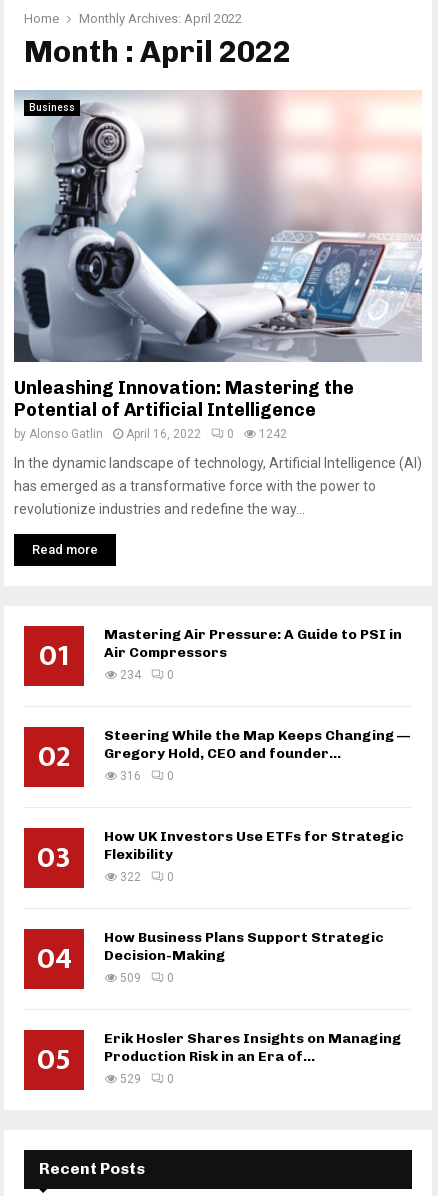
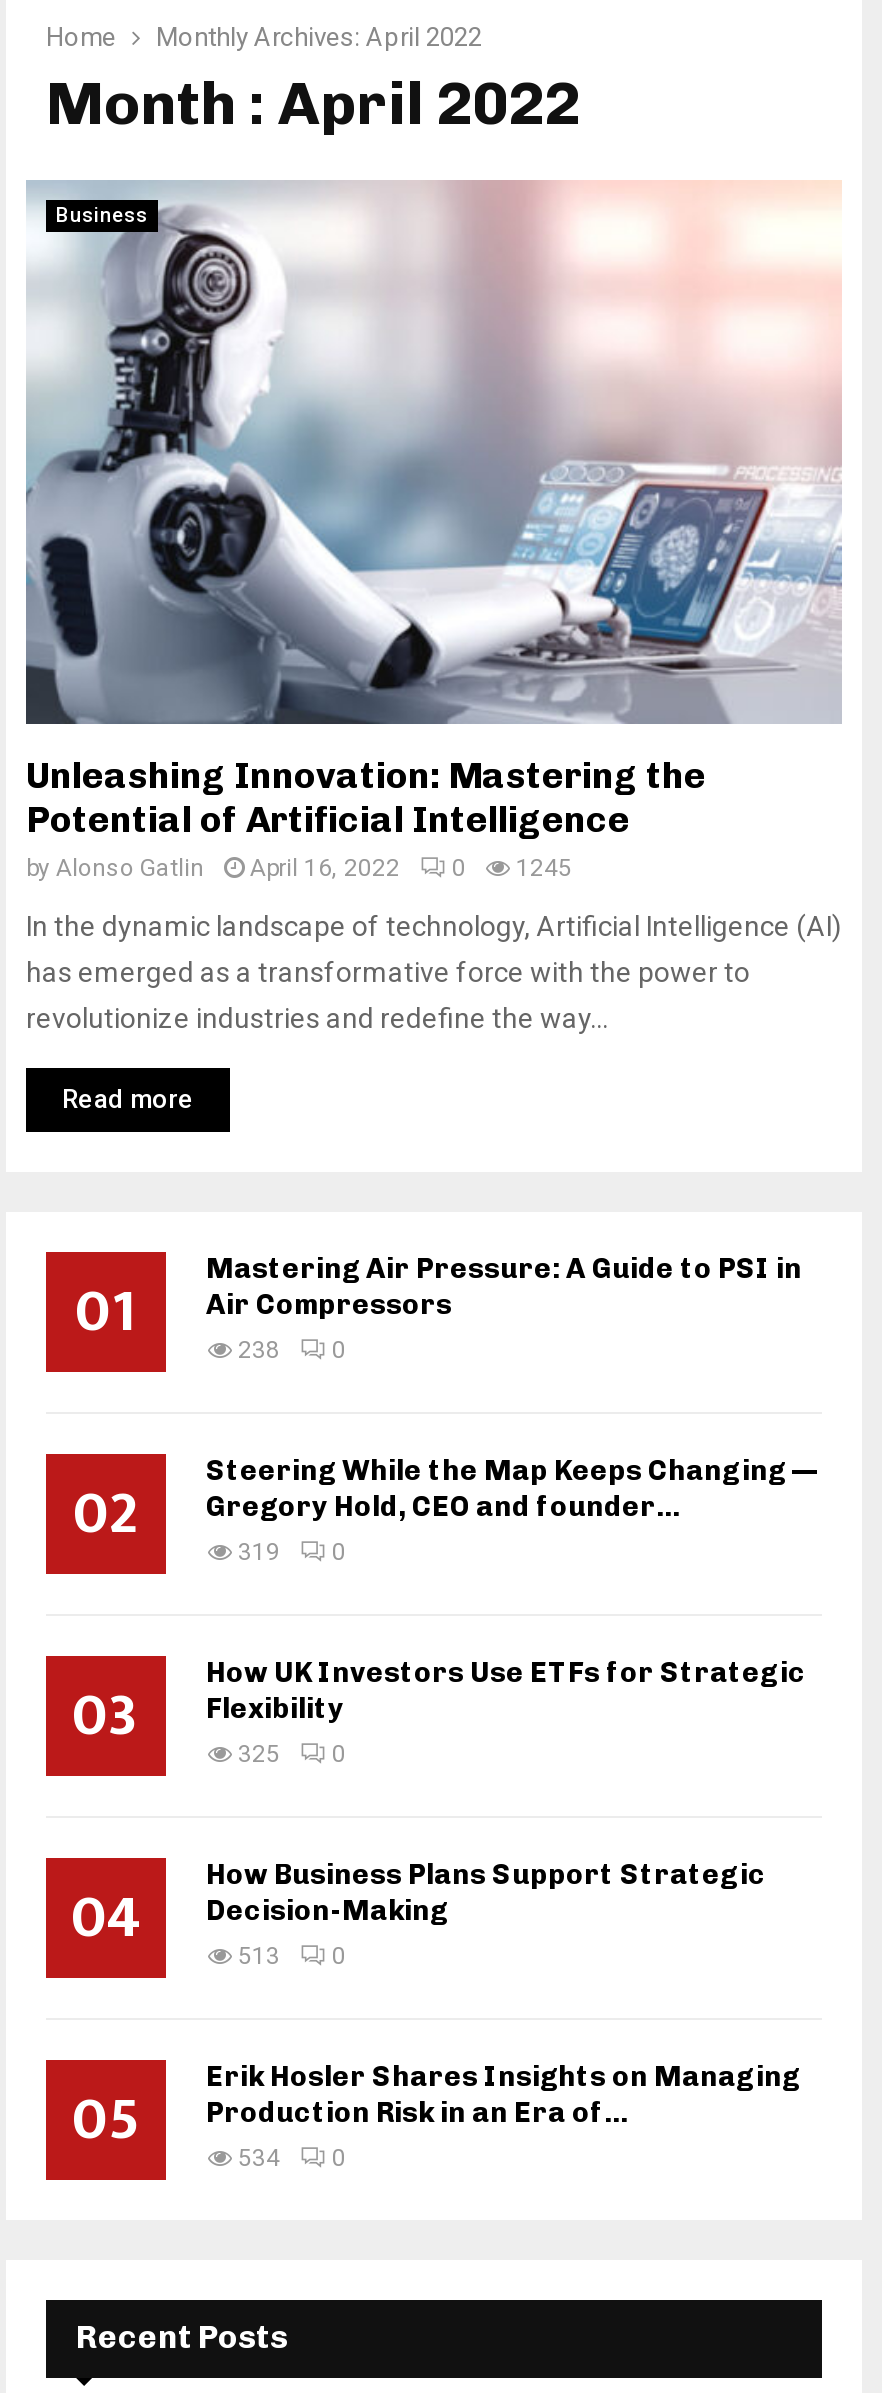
[14,427,287,441] by Alonso Gatlin April 16, 2022 0 1242 -> [26,854,572,882] by Alonso Gatlin April 16, 2022 0 1245
[120,668,174,682] 234 0 -> [238,1336,346,1364] 238 0
[120,769,174,783] 316 0 -> [238,1538,346,1566] 319 0
[120,870,174,884] 322 0 -> [238,1740,346,1768] 325 0
[120,971,174,985] 509 0 -> [238,1942,346,1970] 513 0
[120,1072,174,1086] 529 0 -> [238,2144,346,2172] 534 0

